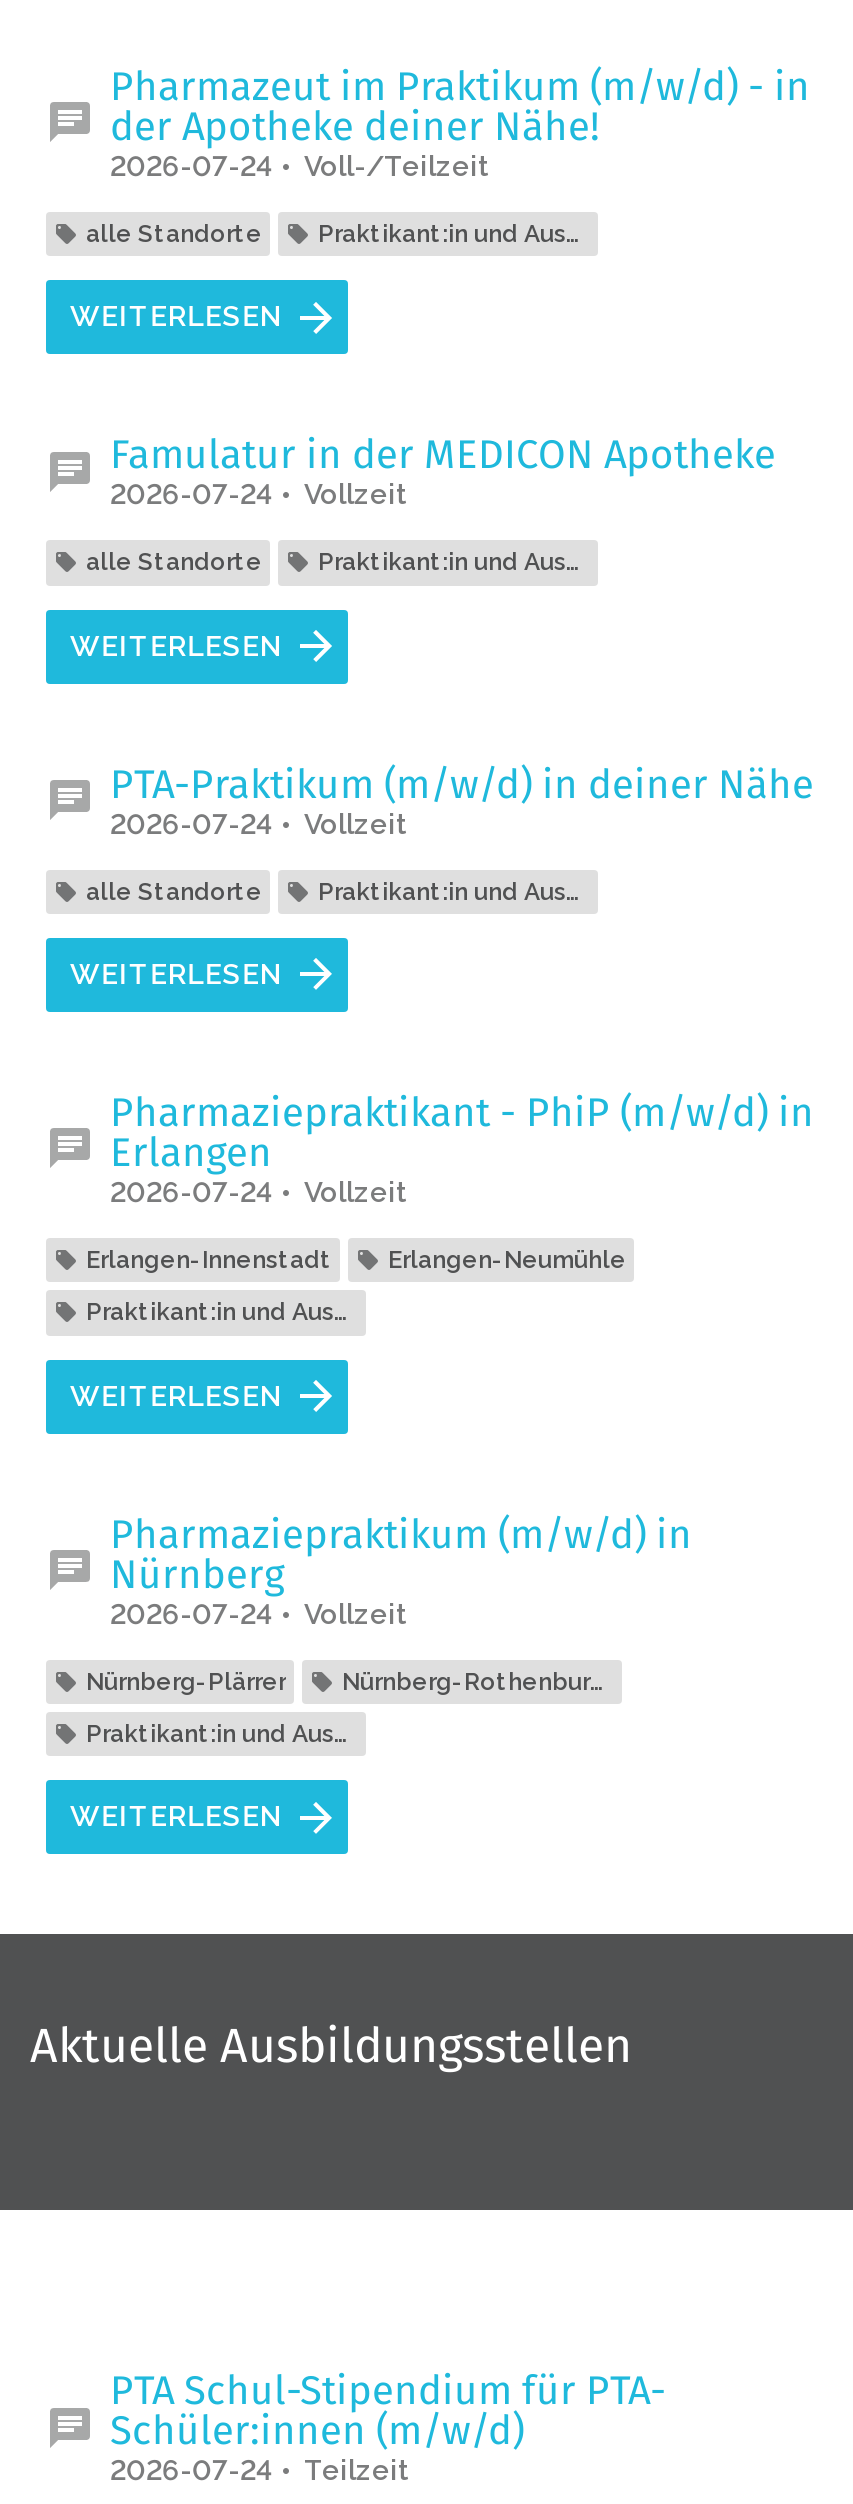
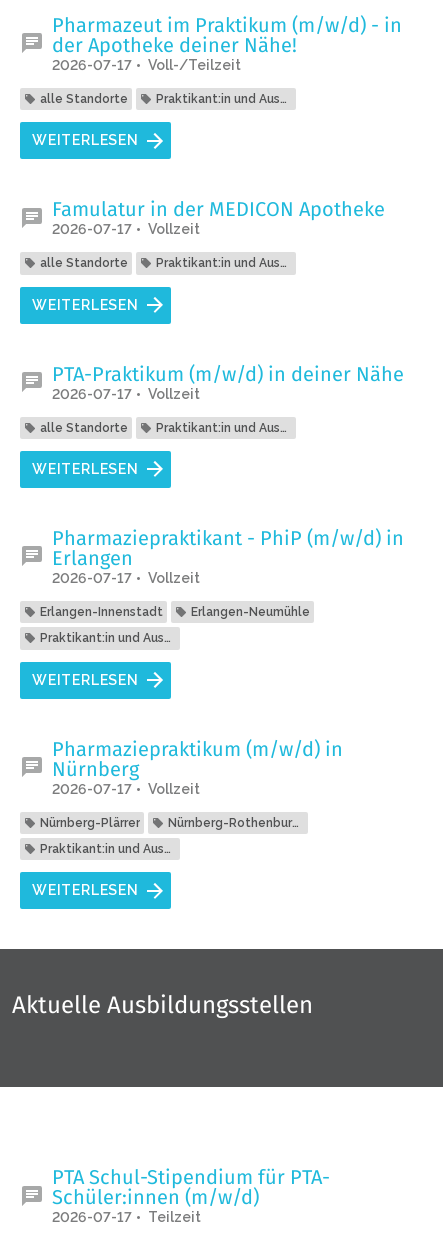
[110,149,490,181] 2026-07-24 Voll-/Teilzeit -> [52,57,241,73] 2026-07-17 Voll-/Teilzeit
[110,478,408,510] 2026-07-24 Vollzeit -> [52,221,200,237] 2026-07-17 Vollzeit
[110,807,408,839] 2026-07-24 Vollzeit -> [52,385,200,401] 2026-07-17 Vollzeit
[110,1176,408,1208] 2026-07-24 Vollzeit -> [52,570,200,586] 2026-07-17 Vollzeit
[110,1597,408,1629] 2026-07-24 Vollzeit -> [52,781,200,797] 2026-07-17 Vollzeit
[110,2455,410,2487] 2026-07-24 Teilzeit -> [52,1209,201,1225] 2026-07-17 Teilzeit

